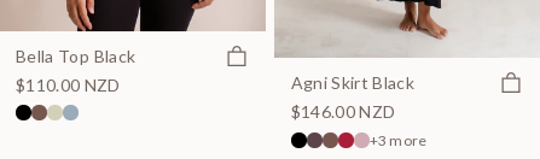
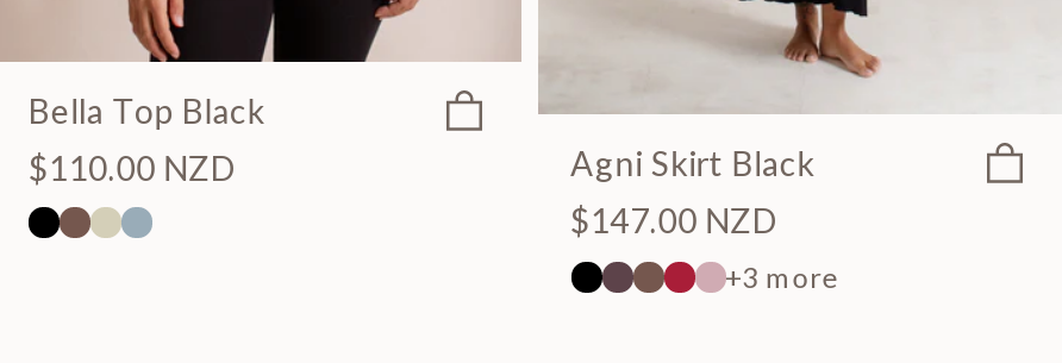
[291,101,396,121] $146.00 NZD -> [570,199,777,239] $147.00 NZD

